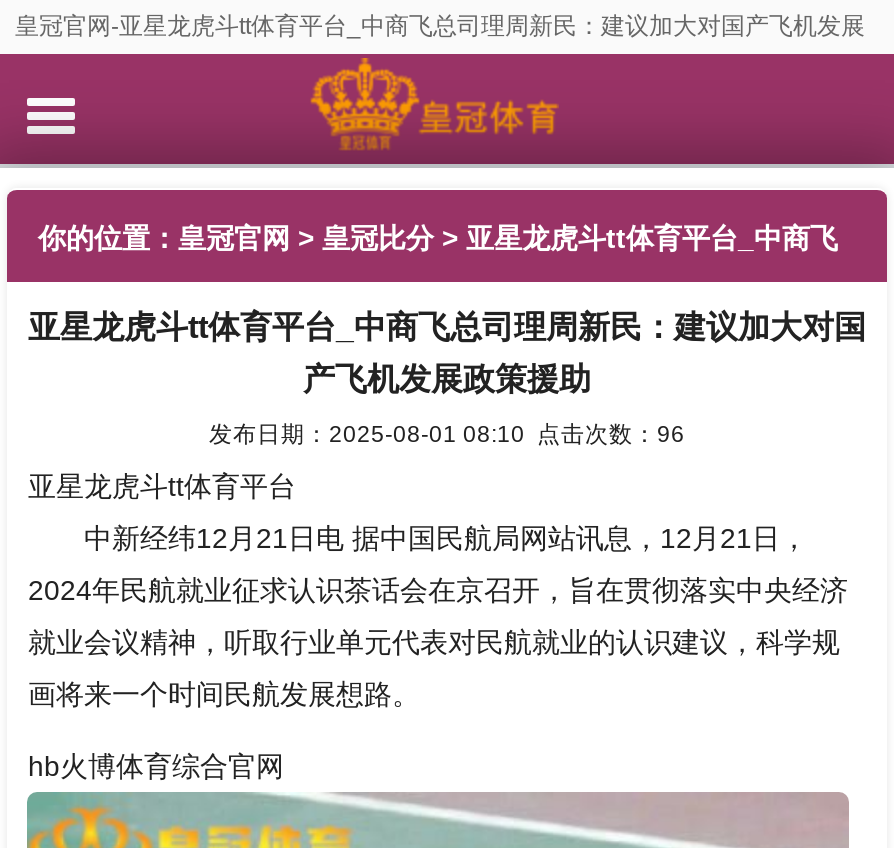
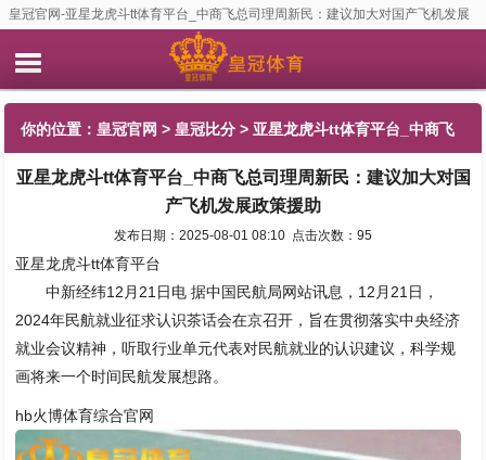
[209,420,685,446] 发布日期：2025-08-01 08:10 点击次数：96 -> [114,228,372,242] 发布日期：2025-08-01 08:10 点击次数：95

